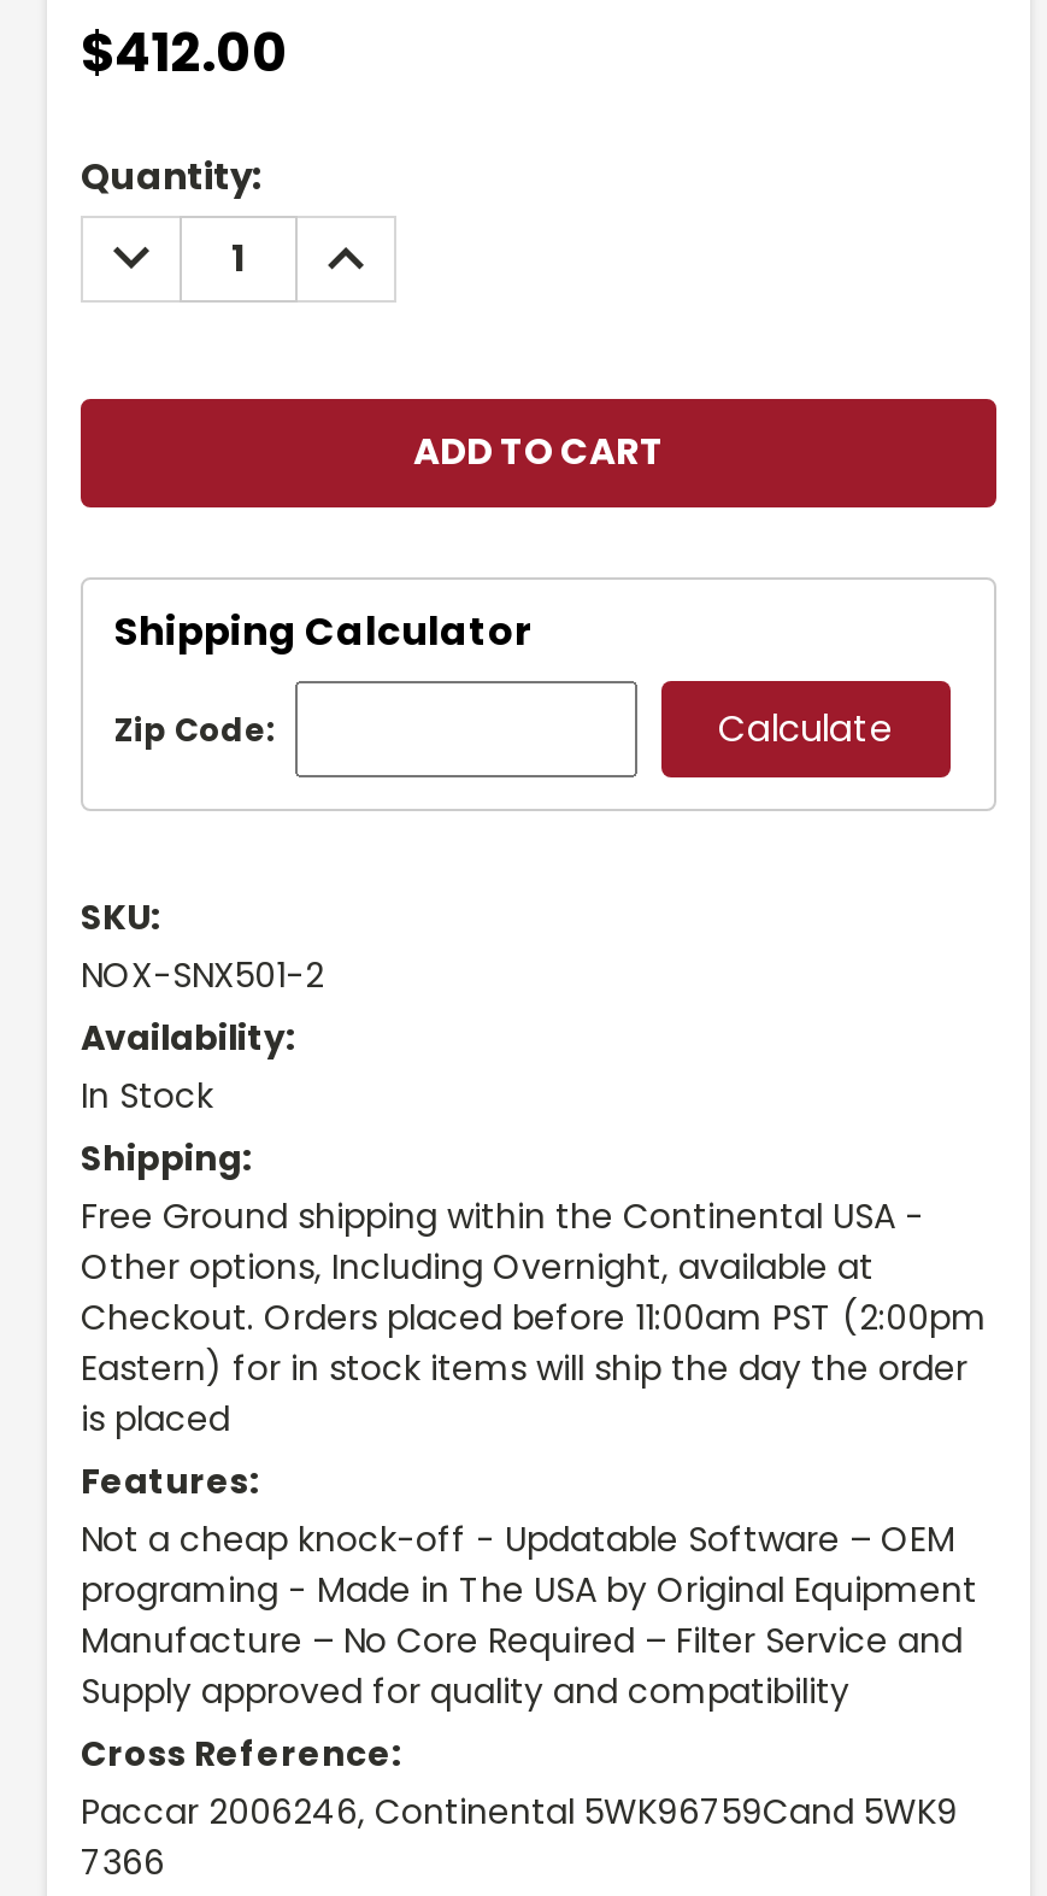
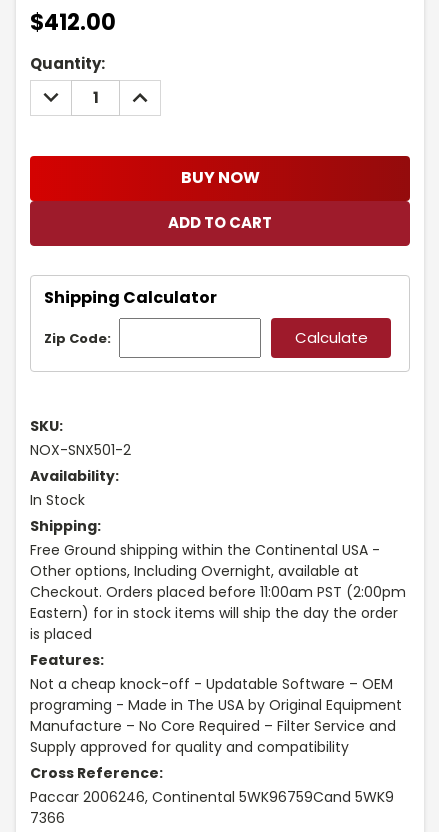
none -> [180,166,259,189] BUY NOW

